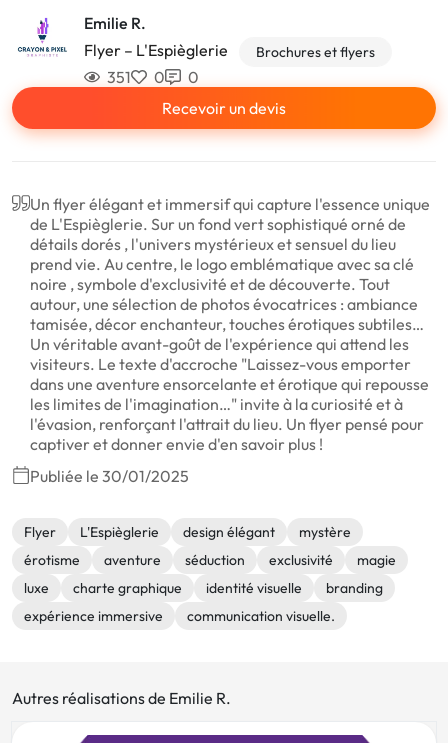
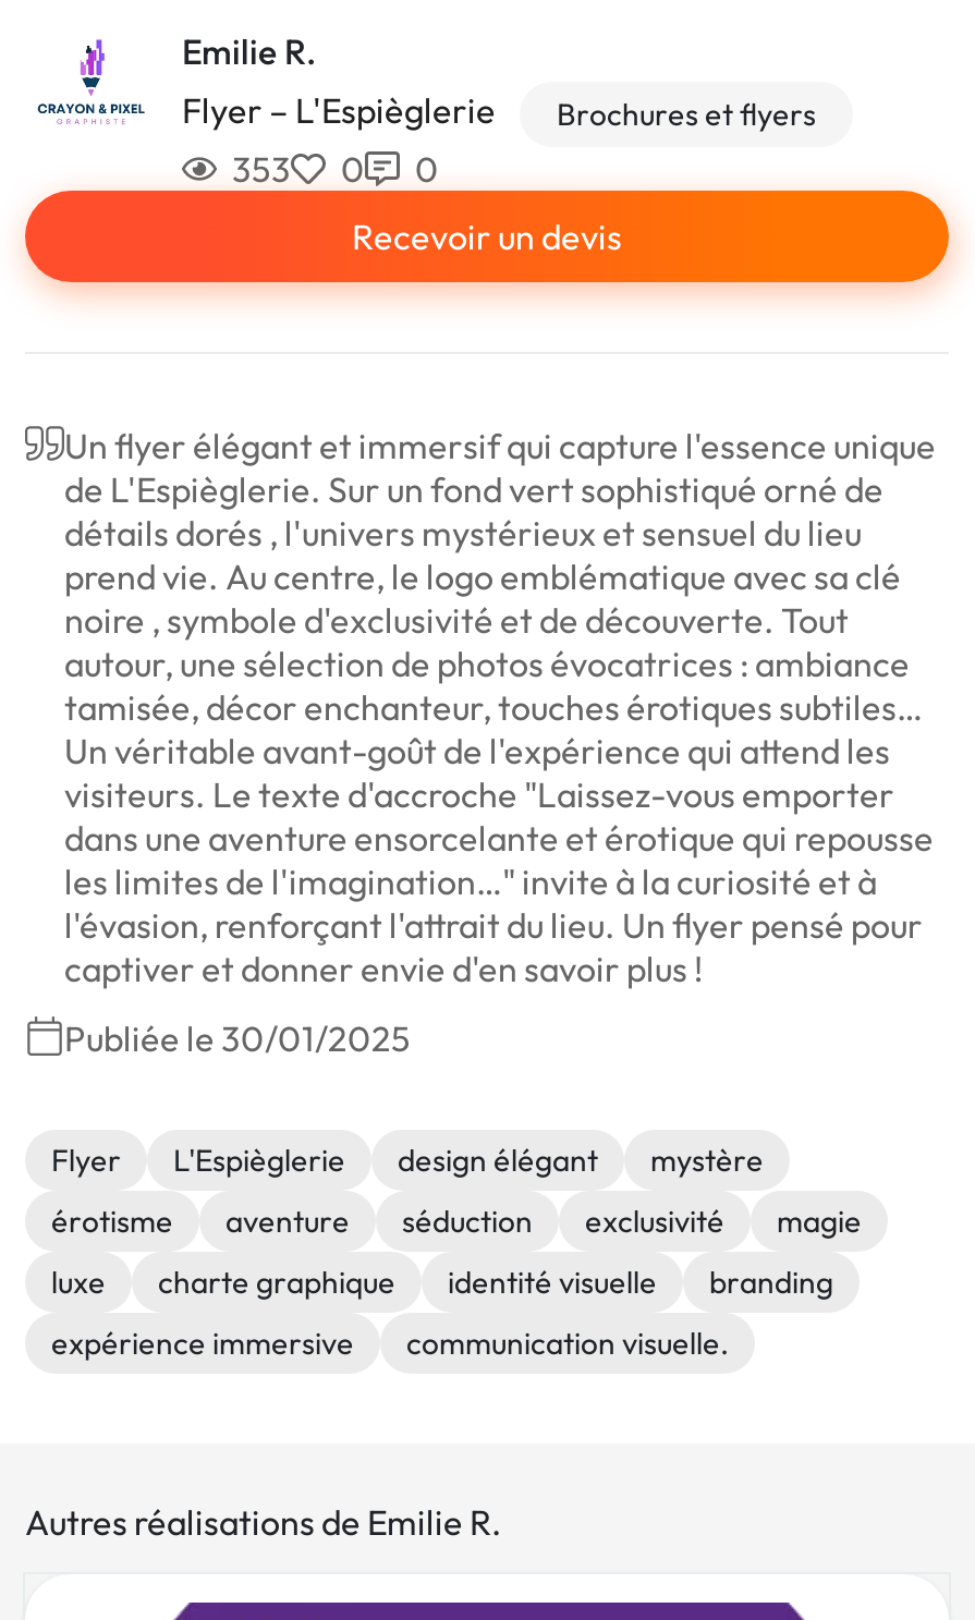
[104,67,131,87] 351 -> [226,147,291,191] 353

